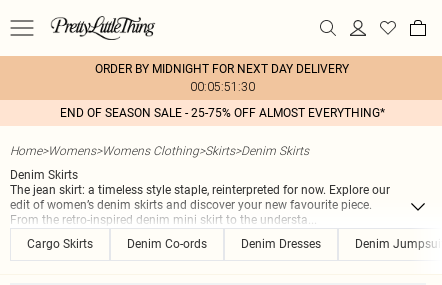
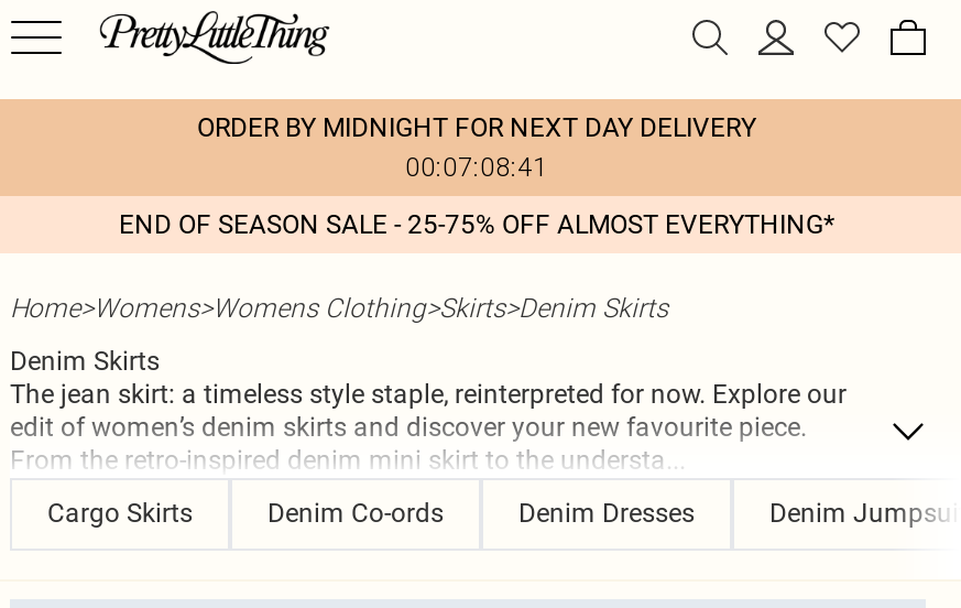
[189,79,254,94] 00:05:51:30 -> [405,150,548,183] 00:07:08:41

